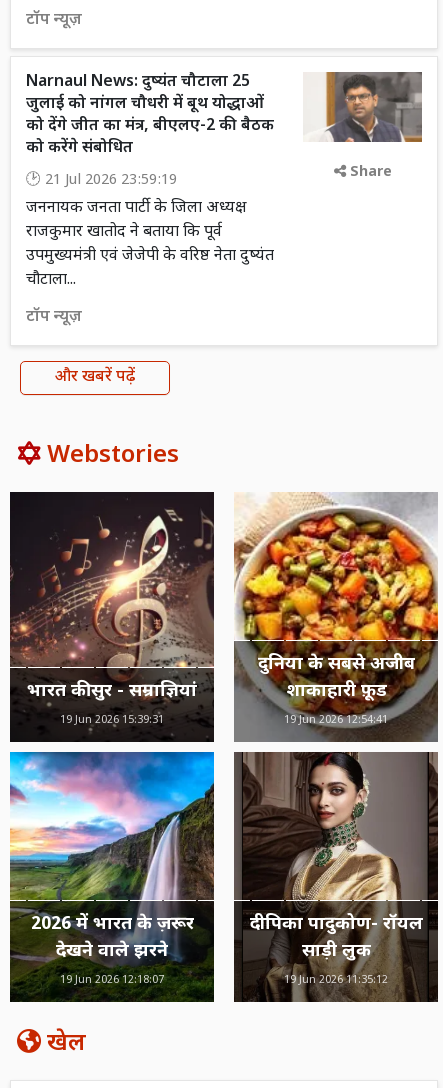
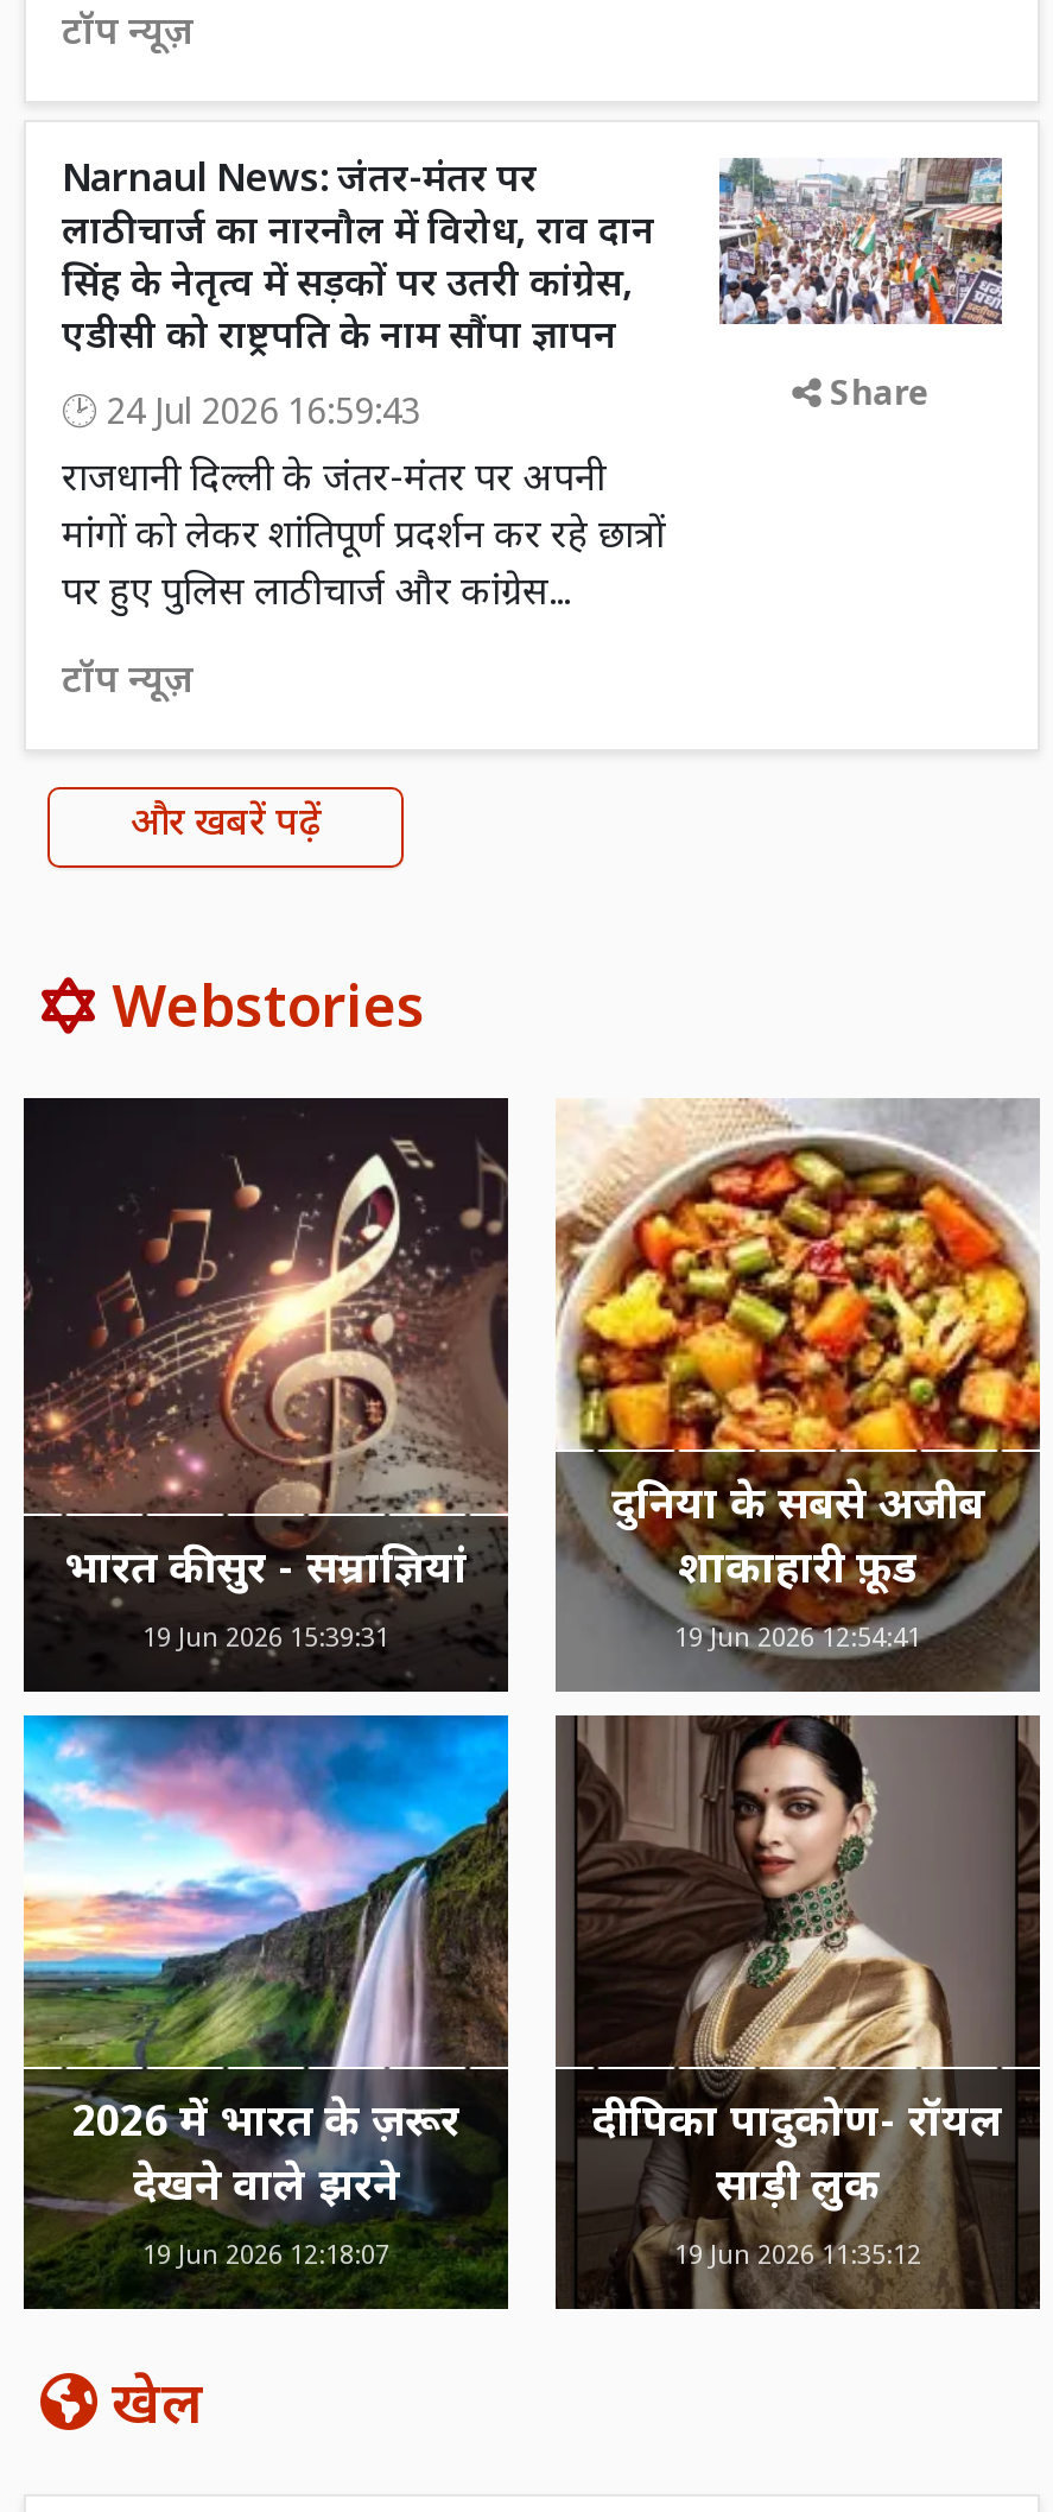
[26,71,422,159] [image] | Narnaul News: दुष्यंत चौटाला 25 | जुलाई को नांगल चौधरी में बूथ योद्धाओं | को देंगे जीत का मंत्र, बीएलए-2 की बैठक | को करेंगे संबोधित -> [62,158,1002,364] [image] | Narnaul News: जंतर-मंतर पर | लाठीचार्ज का नारनौल में विरोध, राव दान | सिंह के नेतृत्व में सड़कों पर उतरी कांग्रेस, | एडीसी को राष्ट्रपति के नाम सौंपा ज्ञापन
[26,171,274,291] 21 Jul 2026 23:59:19 | जननायक जनता पार्टी के जिला अध्यक्ष | राजकुमार खातोद ने बताया कि पूर्व | उपमुख्यमंत्री एवं जेजेपी के वरिष्ठ नेता दुष्यंत | चौटाला... -> [62,393,665,621] 24 Jul 2026 16:59:43 | राजधानी दिल्ली के जंतर-मंतर पर अपनी | मांगों को लेकर शांतिपूर्ण प्रदर्शन कर रहे छात्रों | पर हुए पुलिस लाठीचार्ज और कांग्रेस...

